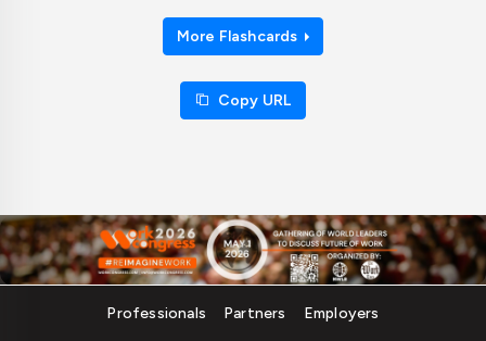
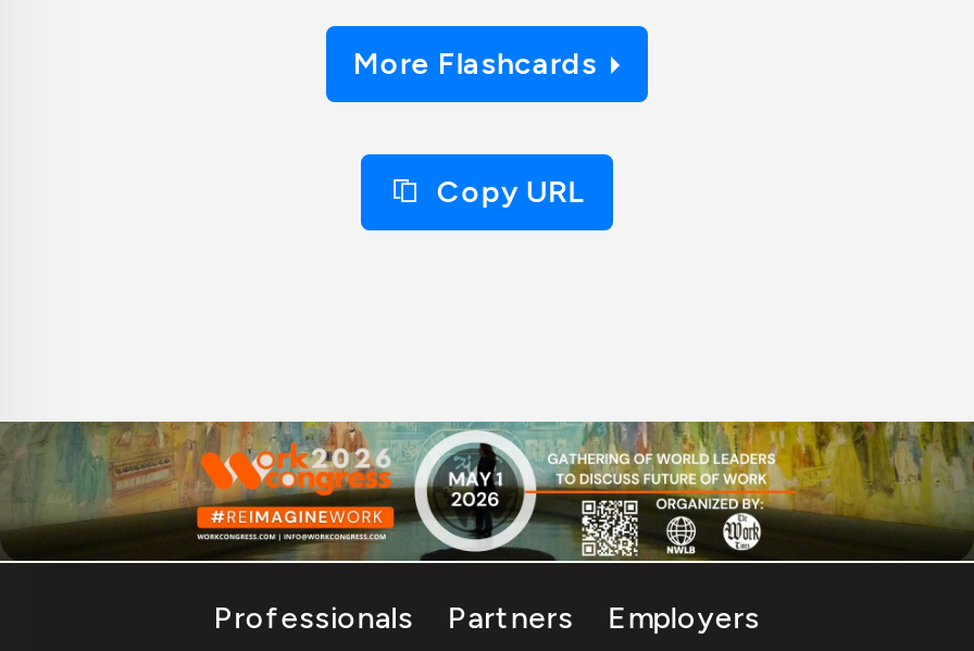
[3,214,483,286] [image] -> [7,420,967,563] [image]

